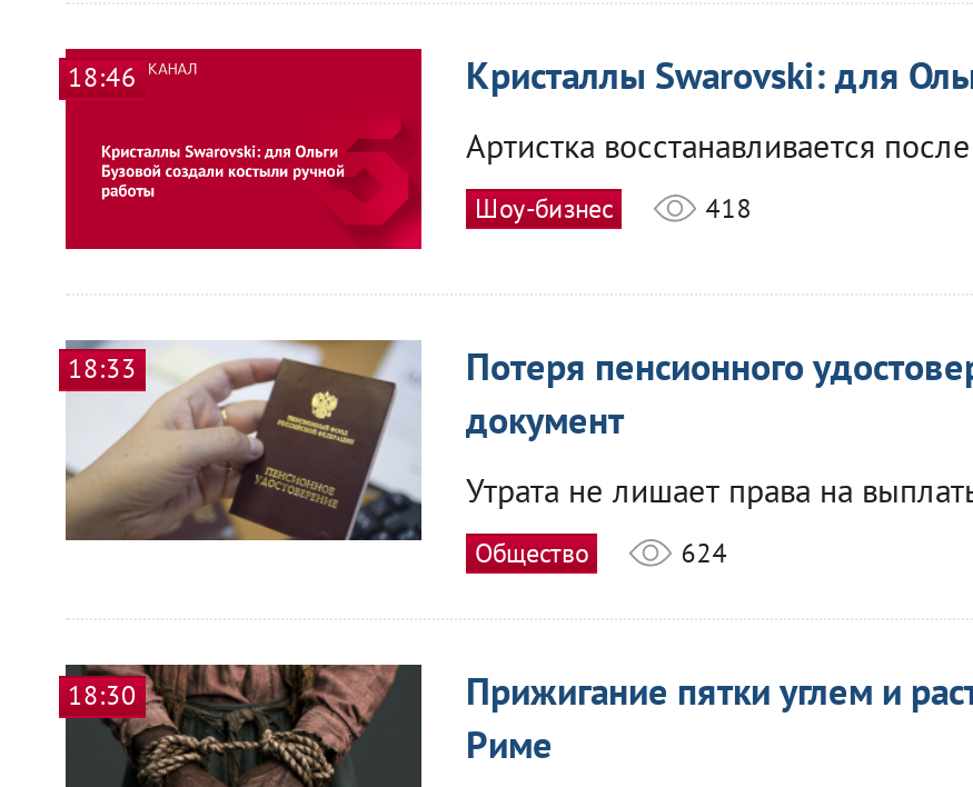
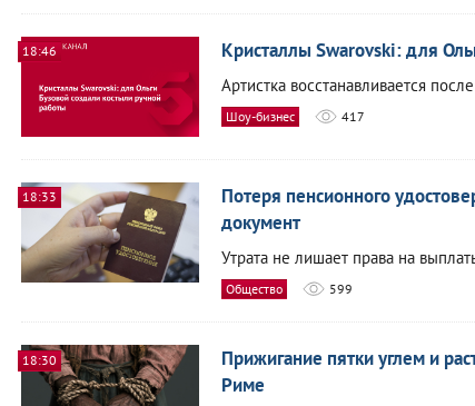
[706,191,752,225] 418 -> [341,108,365,125] 417
[681,536,728,569] 624 -> [329,280,352,297] 599

